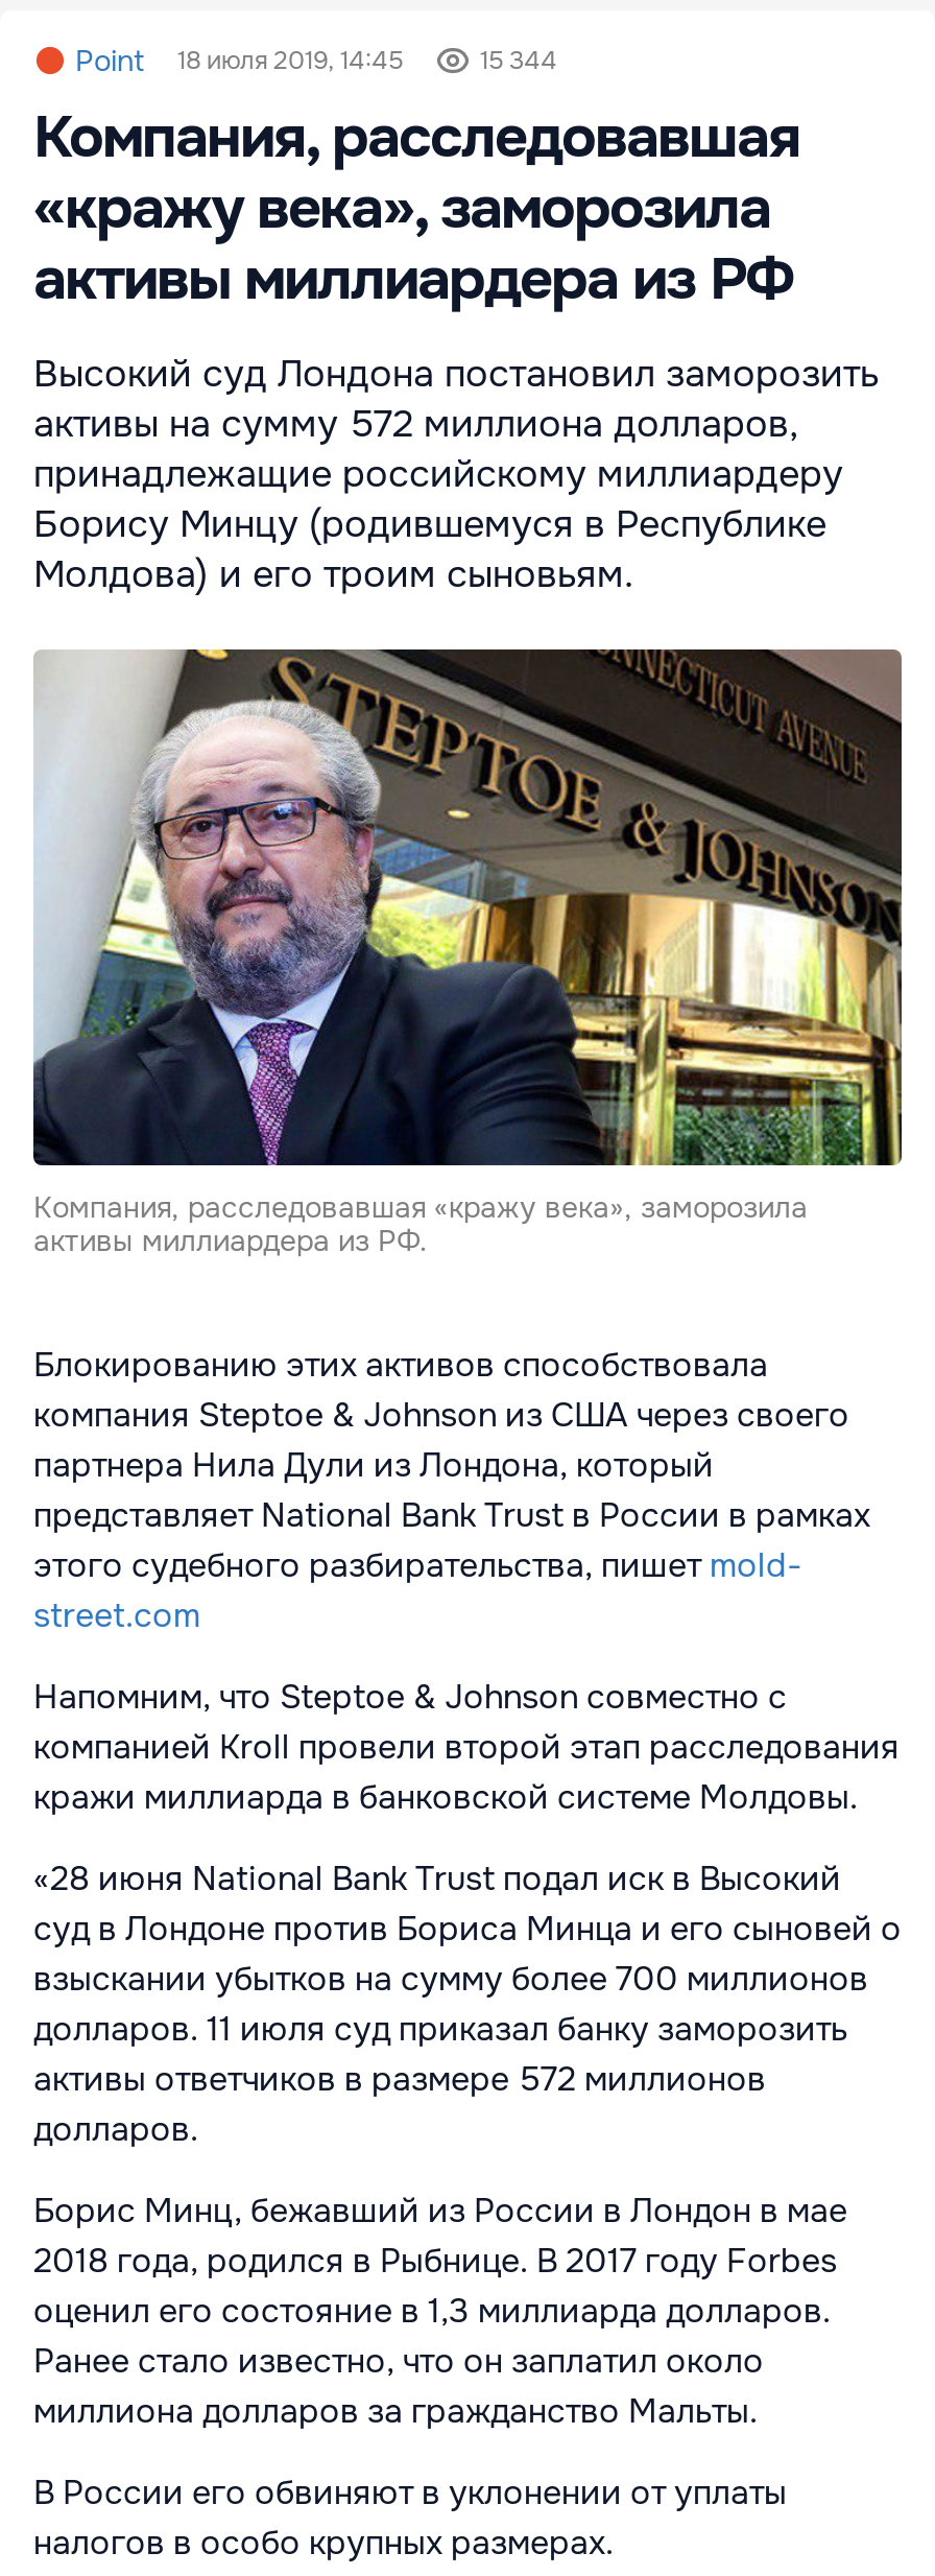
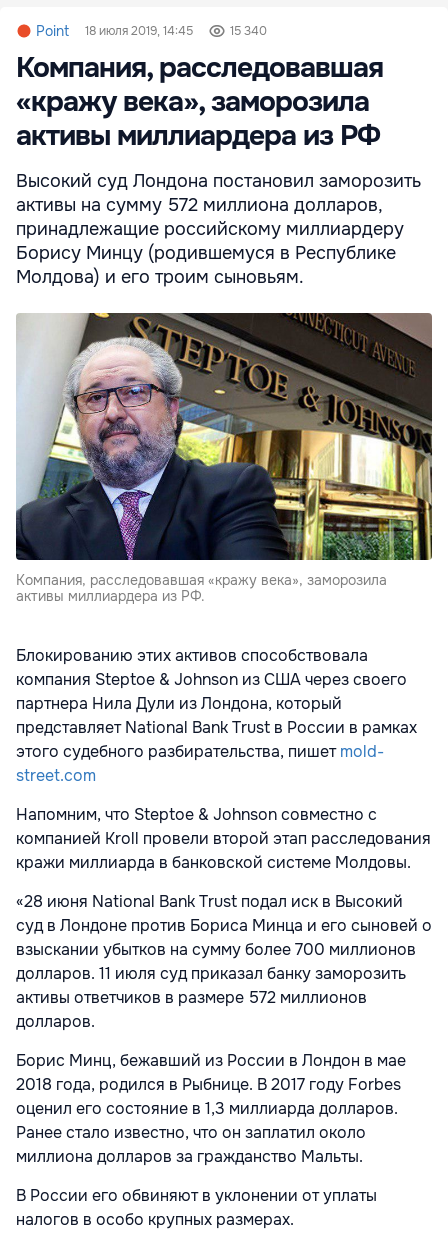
[480,44,557,77] 15 344 -> [230,23,267,39] 15 340

